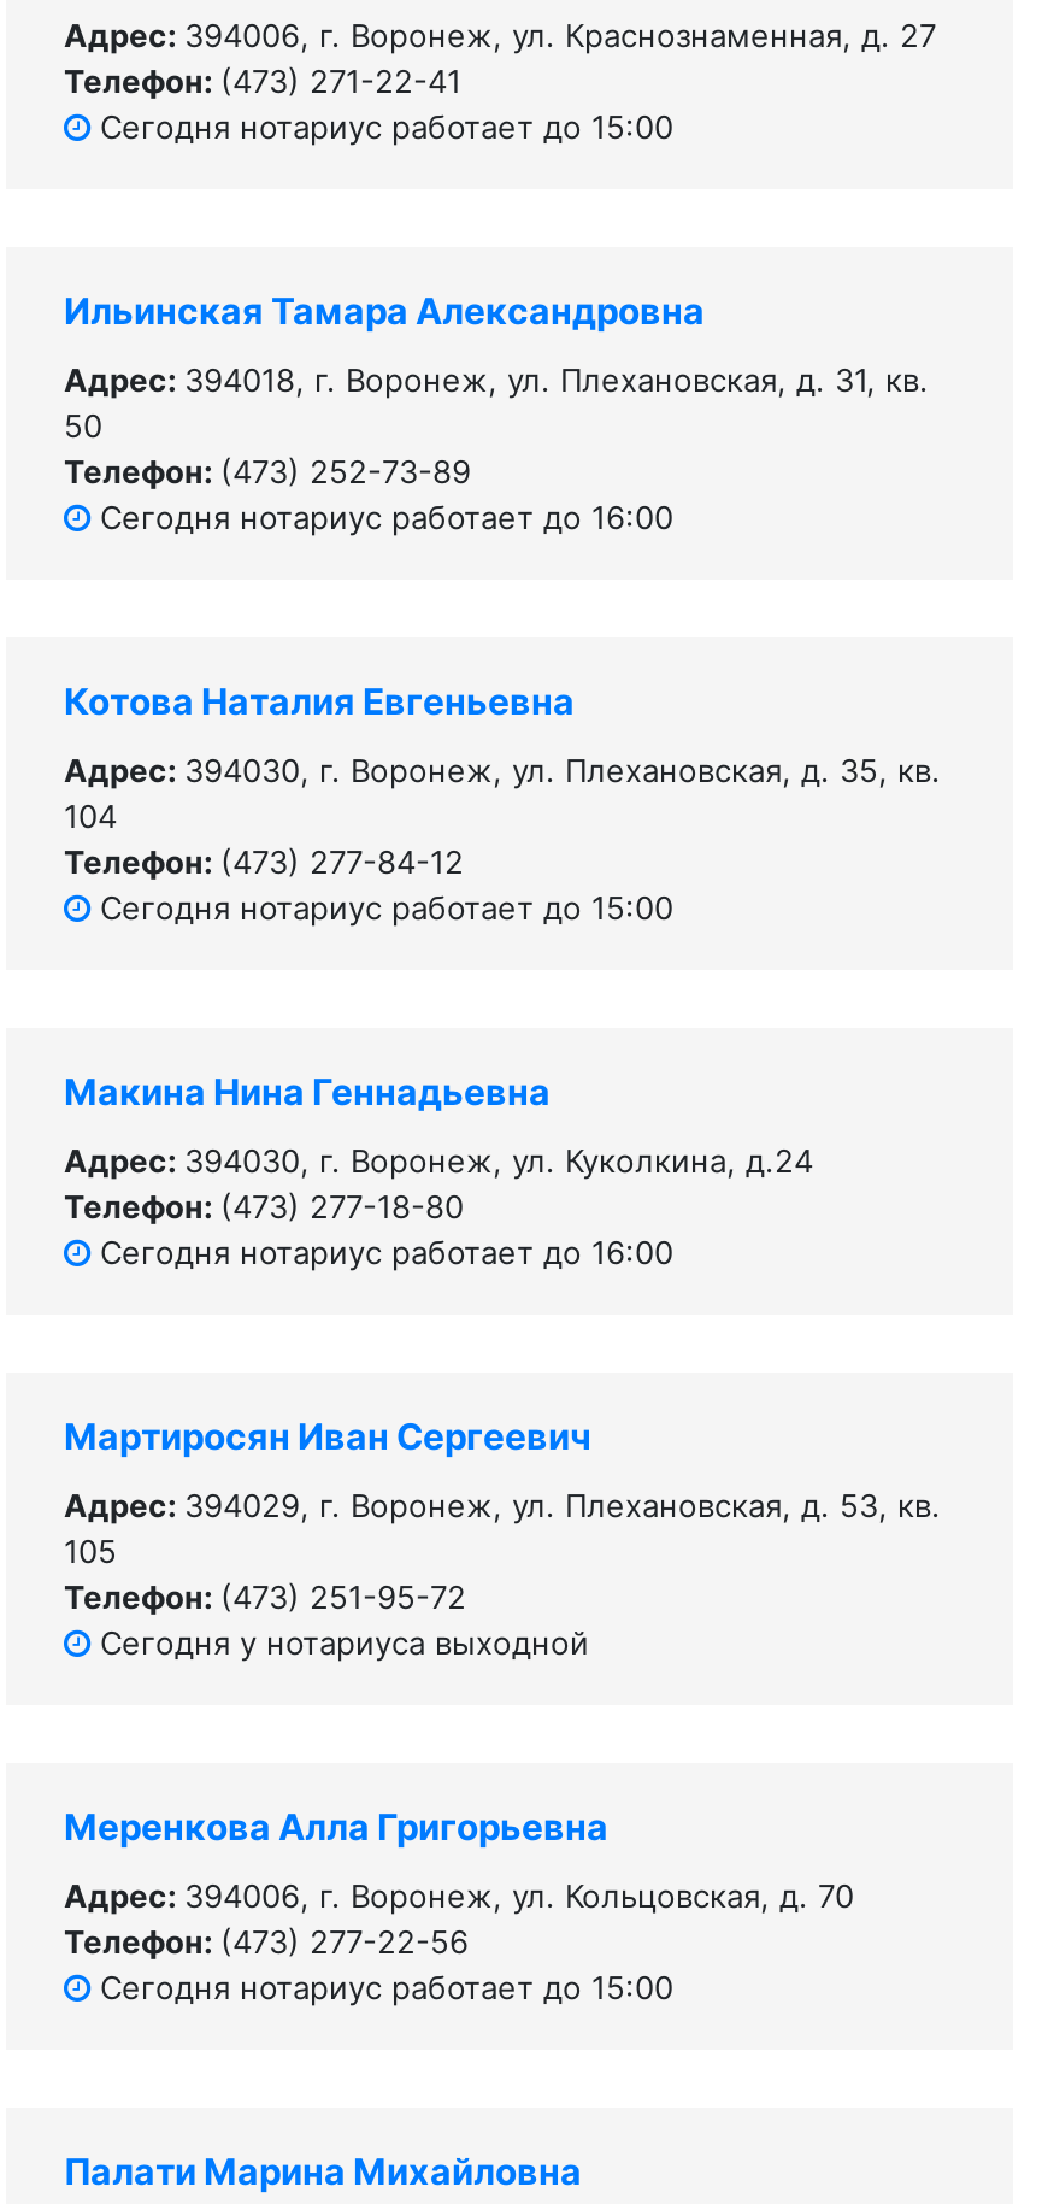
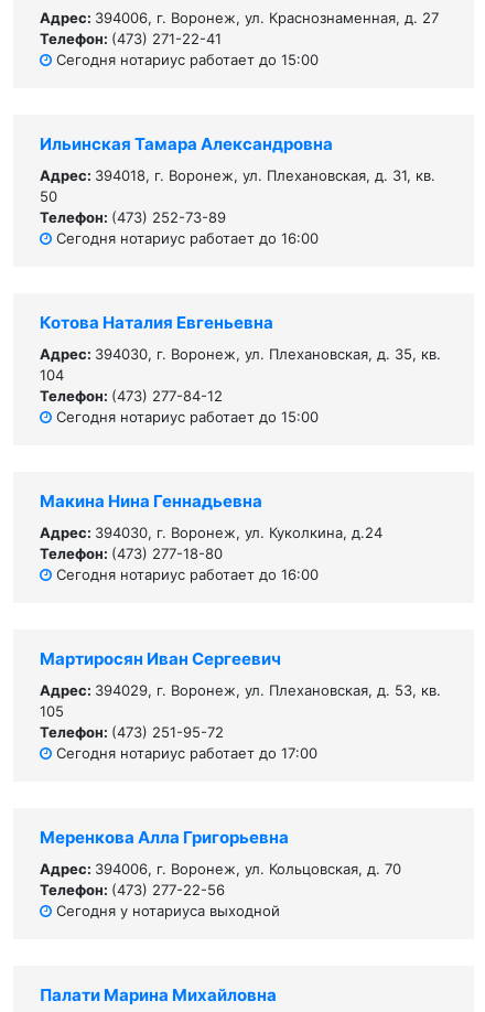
moved [90,1622,589,1661] -> [52,901,280,919]: Сегодня у нотариуса выходной
none -> [52,744,317,761] Сегодня нотариус работает до 17:00
[90,1967,673,2005] Сегодня нотариус работает до 15:00 -> none

